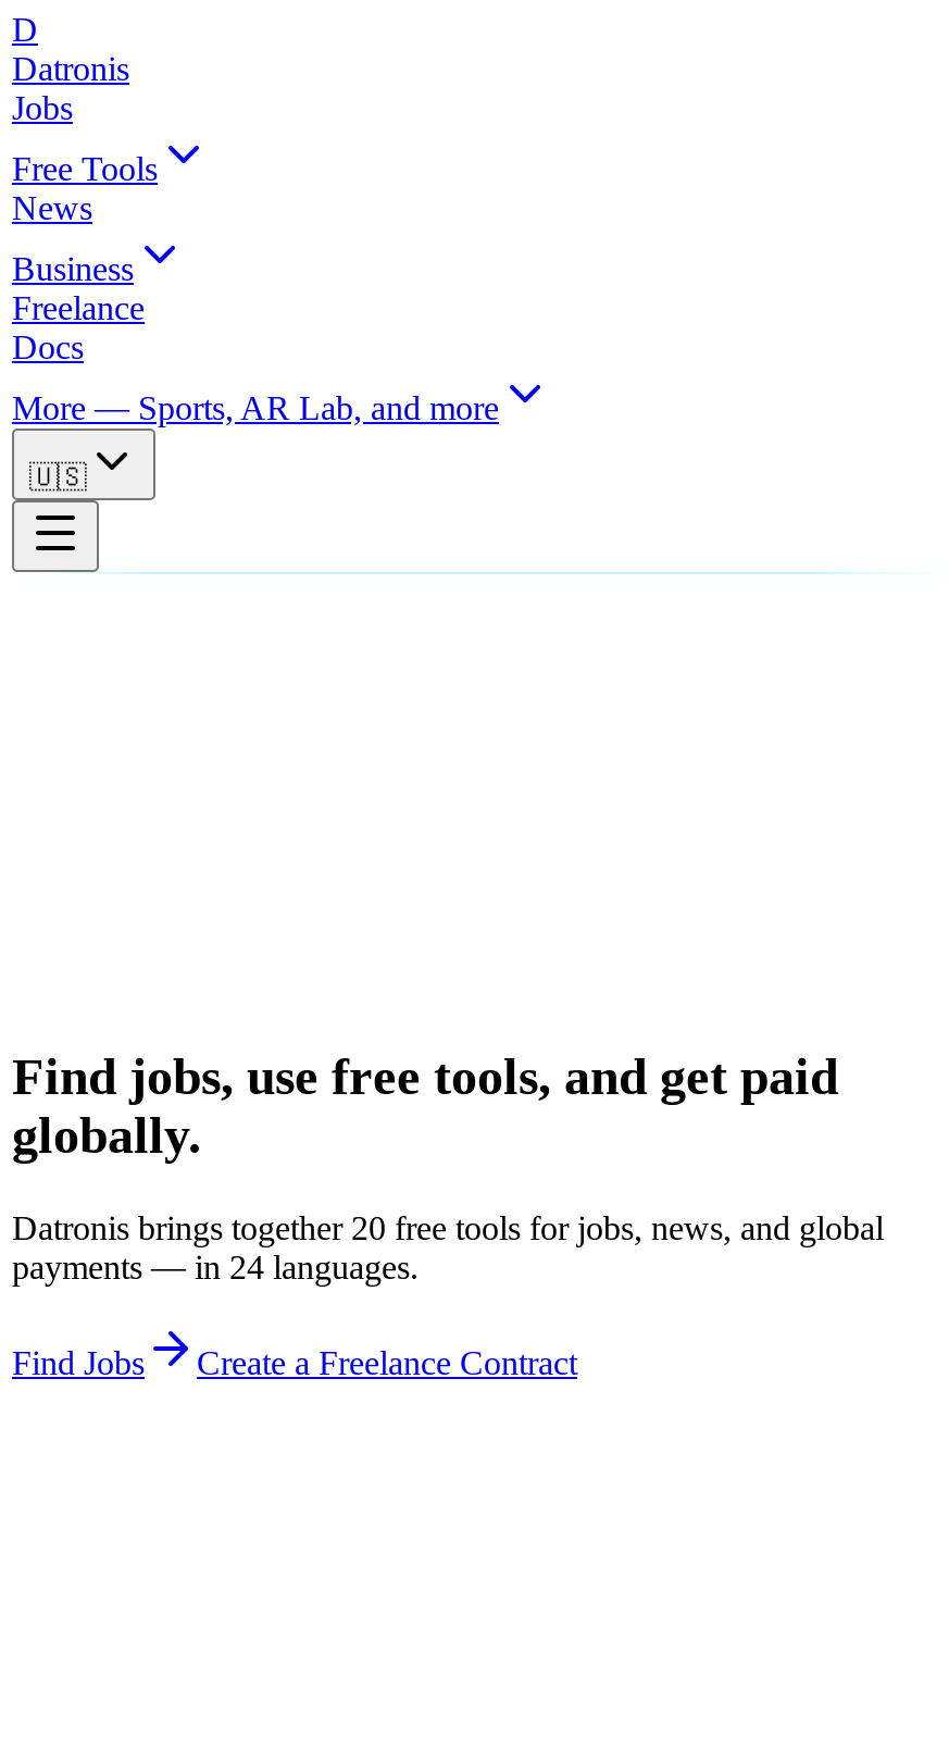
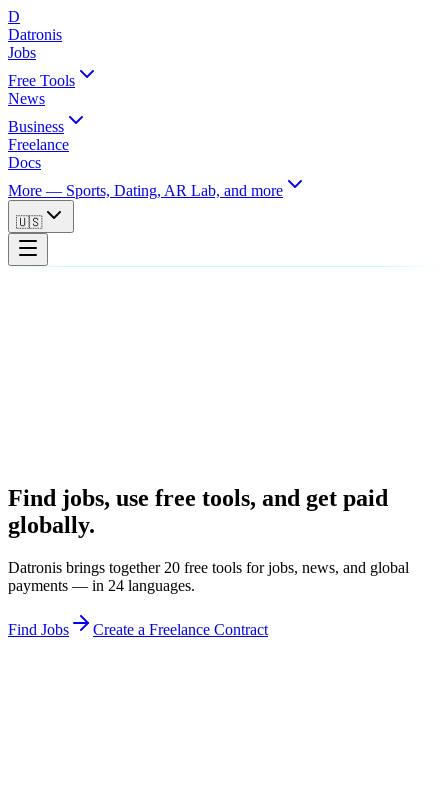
[12,389,499,426] More — Sports, AR Lab, and more -> [8,182,283,199] More — Sports, Dating, AR Lab, and more

